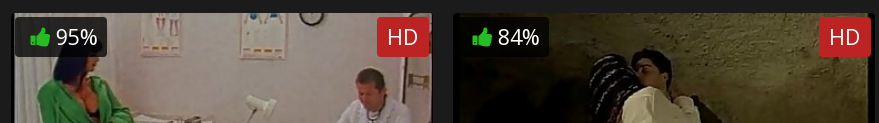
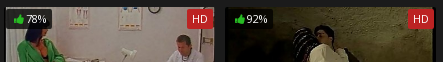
[56,20,98,50] 95% -> [26,11,47,26] 78%
[498,20,540,50] 84% -> [247,11,268,26] 92%

